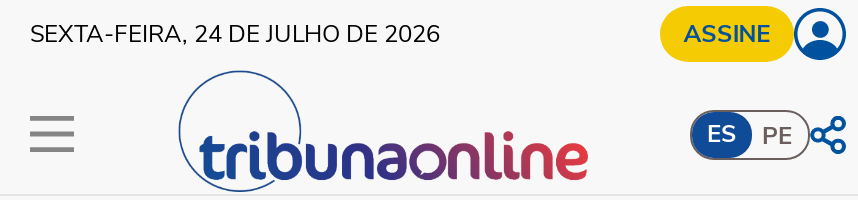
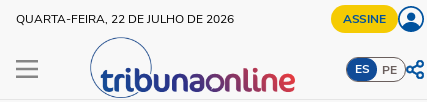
[30,18,440,50] SEXTA-FEIRA, 24 DE JULHO DE 2026 -> [16,11,234,27] QUARTA-FEIRA, 22 DE JULHO DE 2026

